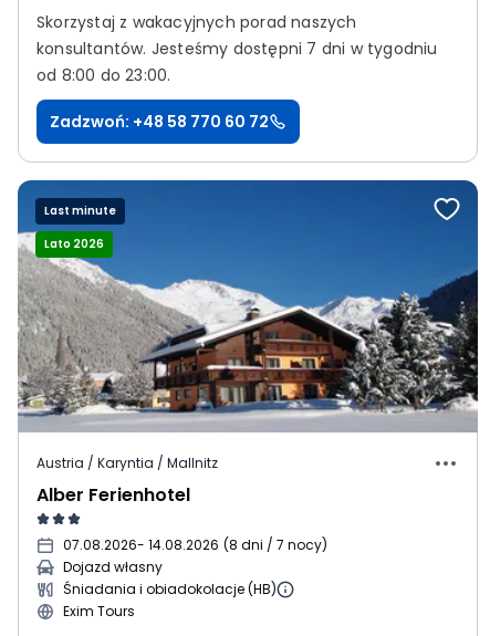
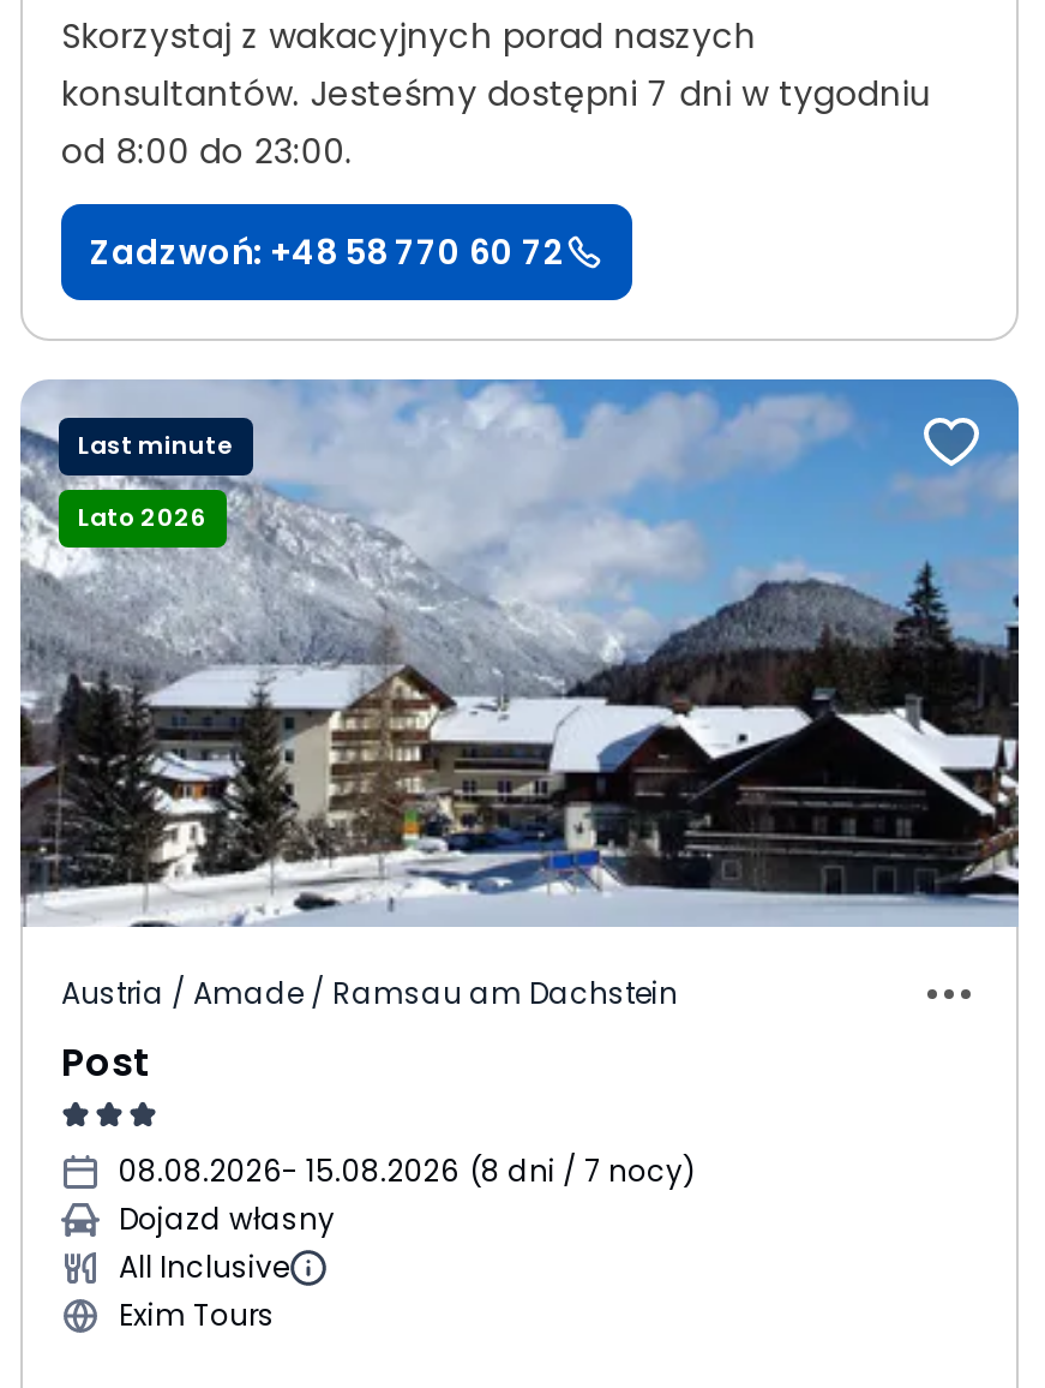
[18,180,478,508] [image] | Austria / Karyntia / Mallnitz | Alber Ferienhotel -> [20,379,1021,1090] [image] | Austria / Amade / Ramsau am Dachstein | Post
[63,535,327,554] 07.08.2026- 14.08.2026 (8 dni / 7 nocy) -> [119,1150,695,1191] 08.08.2026- 15.08.2026 (8 dni / 7 nocy)
[63,580,277,598] Śniadania i obiadokolacje (HB) -> [119,1246,289,1287] All Inclusive

